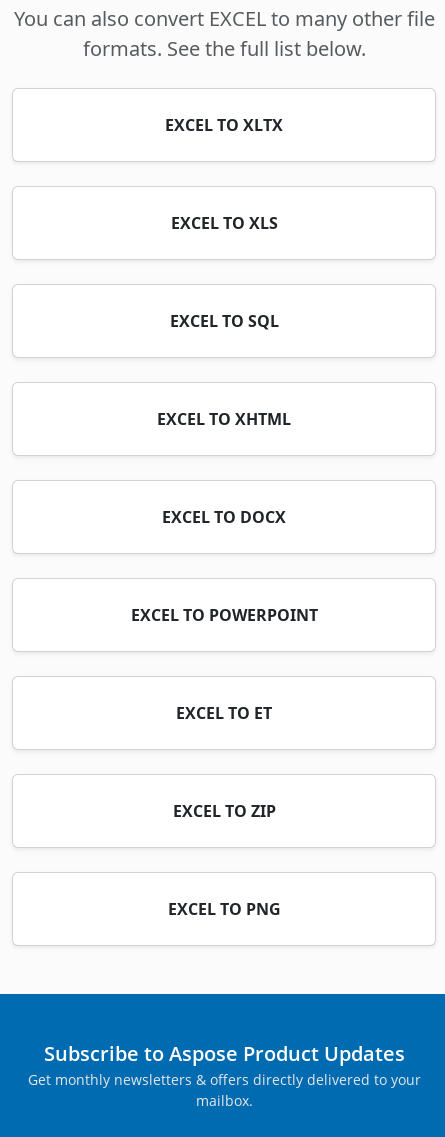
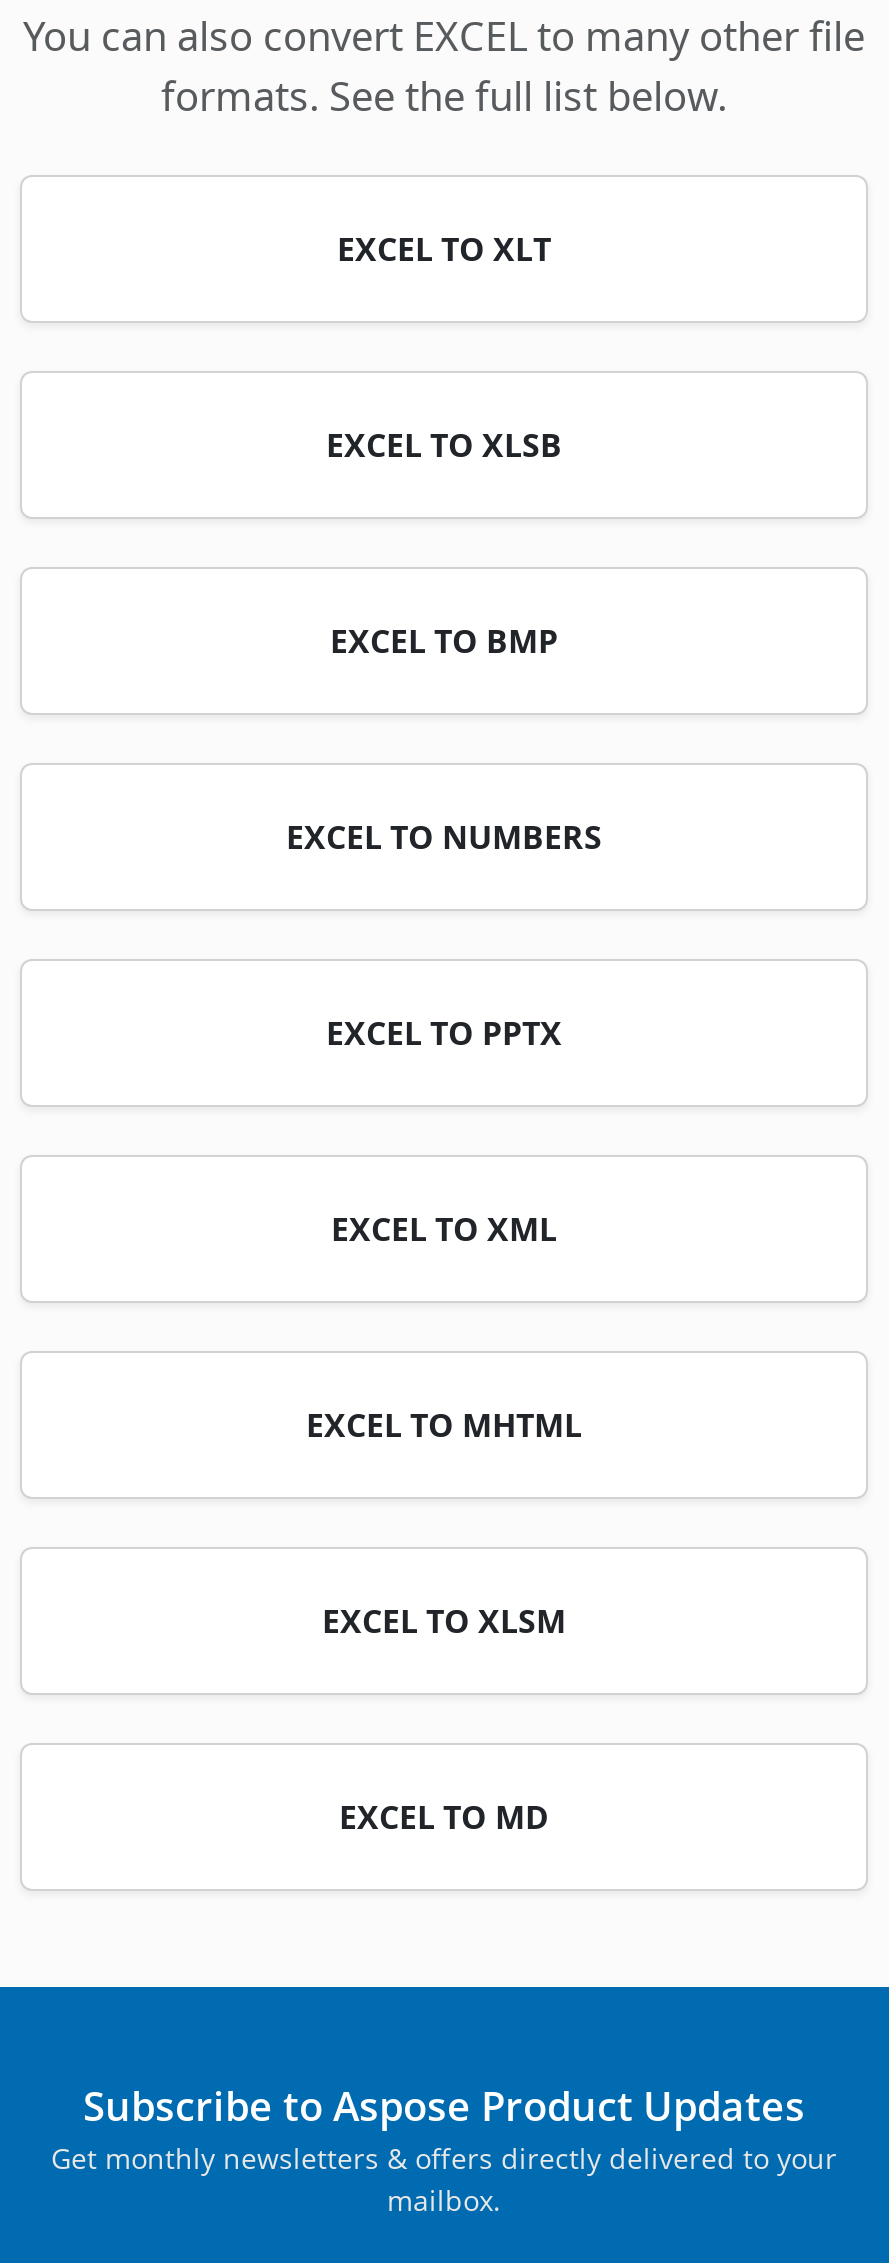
[165,114,283,136] EXCEL TO XLTX -> [337,227,551,271] EXCEL TO XLT
[170,212,277,234] EXCEL TO XLS -> [326,423,562,467] EXCEL TO XLSB
[169,310,278,332] EXCEL TO SQL -> [330,619,558,663] EXCEL TO BMP
[157,408,291,430] EXCEL TO XHTML -> [286,815,602,859] EXCEL TO NUMBERS
[162,506,286,528] EXCEL TO DOCX -> [326,1011,562,1055] EXCEL TO PPTX
[130,604,317,626] EXCEL TO POWERPOINT -> [331,1207,557,1251] EXCEL TO XML
[176,702,272,724] EXCEL TO ET -> [306,1403,582,1447] EXCEL TO MHTML
[172,800,275,822] EXCEL TO ZIP -> [322,1599,566,1643] EXCEL TO XLSM
[167,898,280,920] EXCEL TO PNG -> [339,1795,549,1839] EXCEL TO MD

